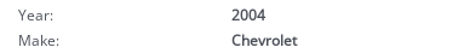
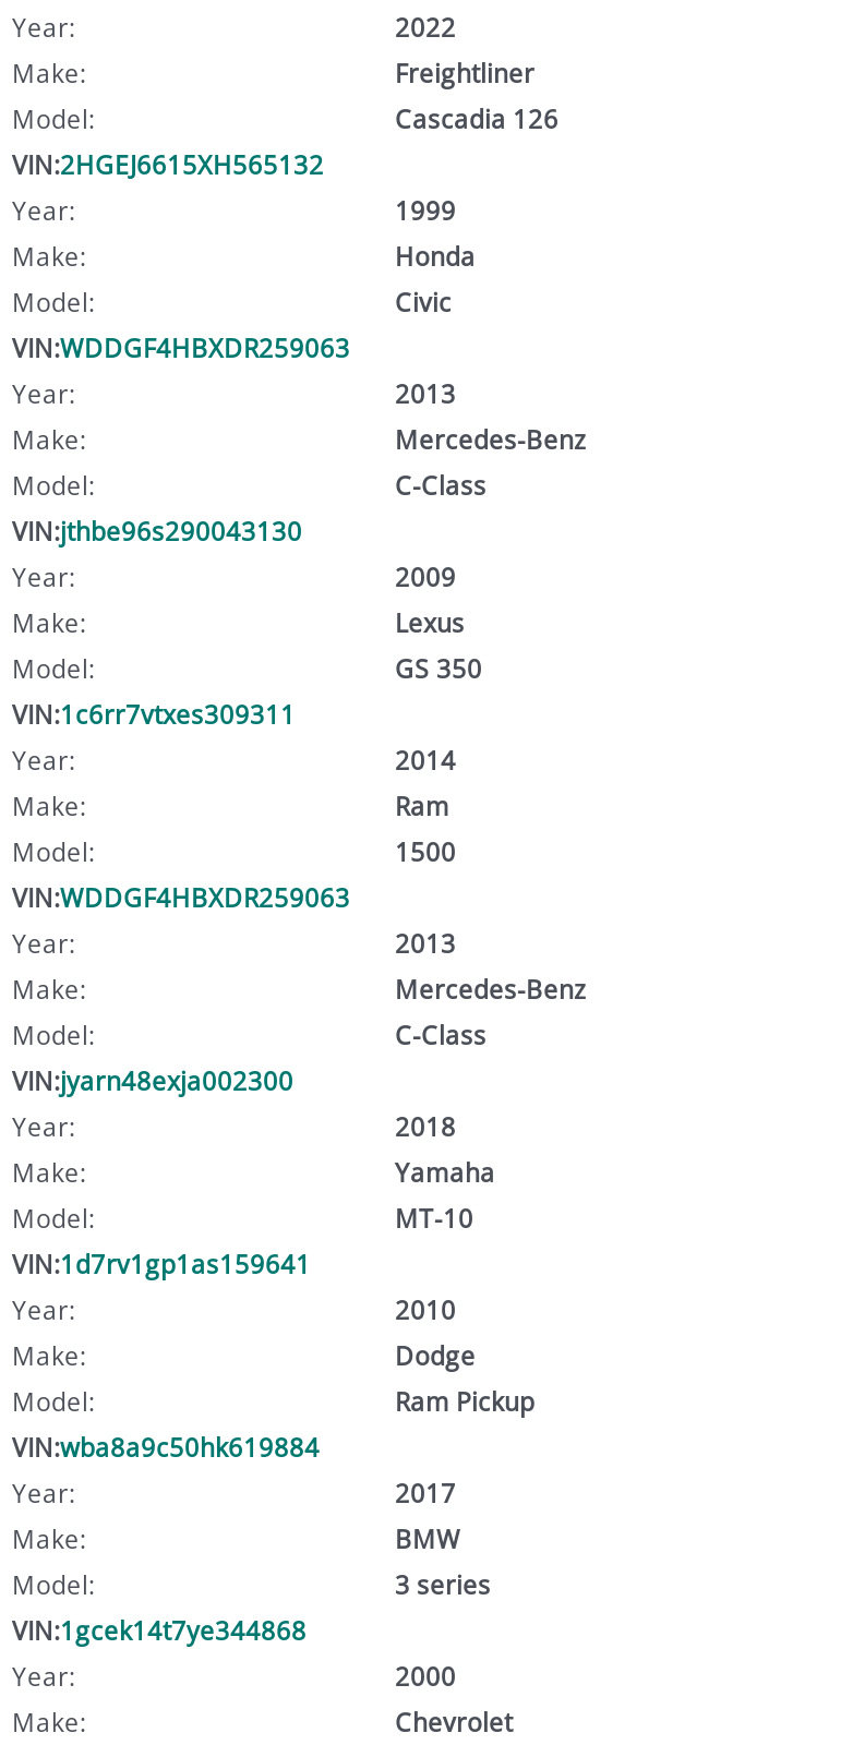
[231,4,265,23] 2004 -> [12,8,587,1692] 2022 | Make: | Freightliner | Model: | Cascadia 126 | VIN:2HGEJ6615XH565132 | Year: | 1999 | Make: | Honda | Model: | Civic | VIN:WDDGF4HBXDR259063 | Year: | 2013 | Make: | Mercedes-Benz | Model: | C-Class | VIN:jthbe96s290043130 | Year: | 2009 | Make: | Lexus | Model: | GS 350 | VIN:1c6rr7vtxes309311 | Year: | 2014 | Make: | Ram | Model: | 1500 | VIN:WDDGF4HBXDR259063 | Year: | 2013 | Make: | Mercedes-Benz | Model: | C-Class | VIN:jyarn48exja002300 | Year: | 2018 | Make: | Yamaha | Model: | MT-10 | VIN:1d7rv1gp1as159641 | Year: | 2010 | Make: | Dodge | Model: | Ram Pickup | VIN:wba8a9c50hk619884 | Year: | 2017 | Make: | BMW | Model: | 3 series | VIN:1gcek14t7ye344868 | Year: | 2000

